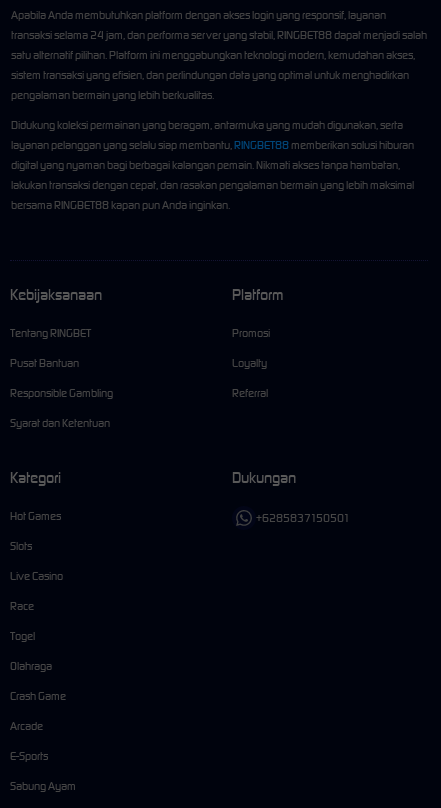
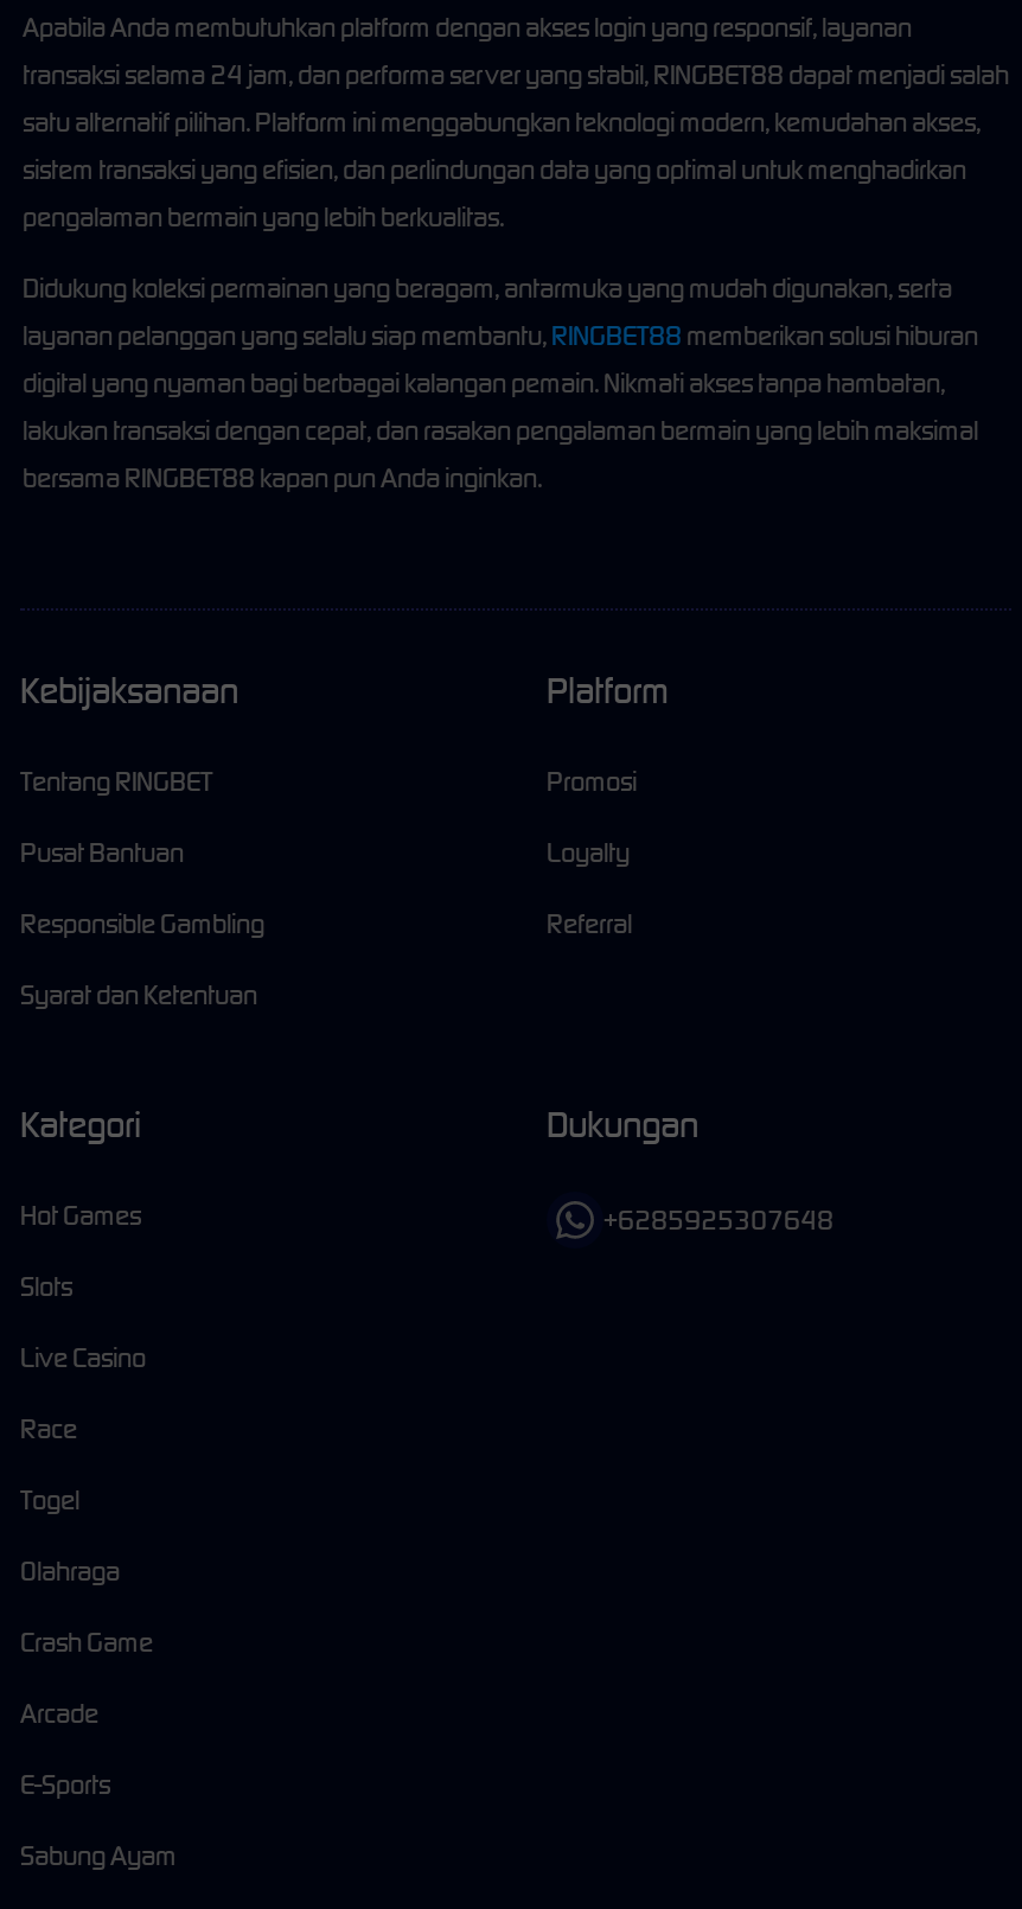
[256,511,350,525] +6285837150501 -> [603,1204,833,1237] +6285925307648

